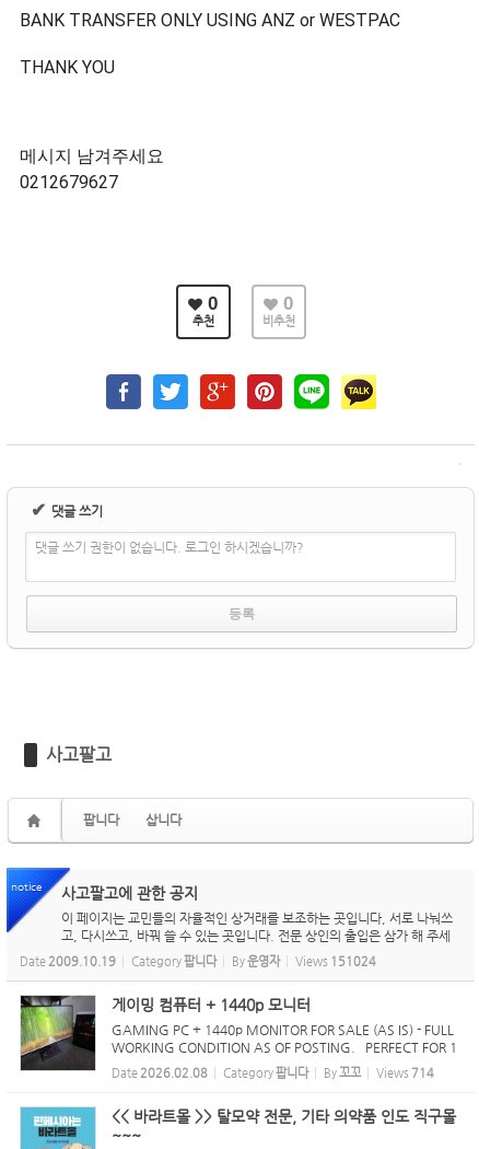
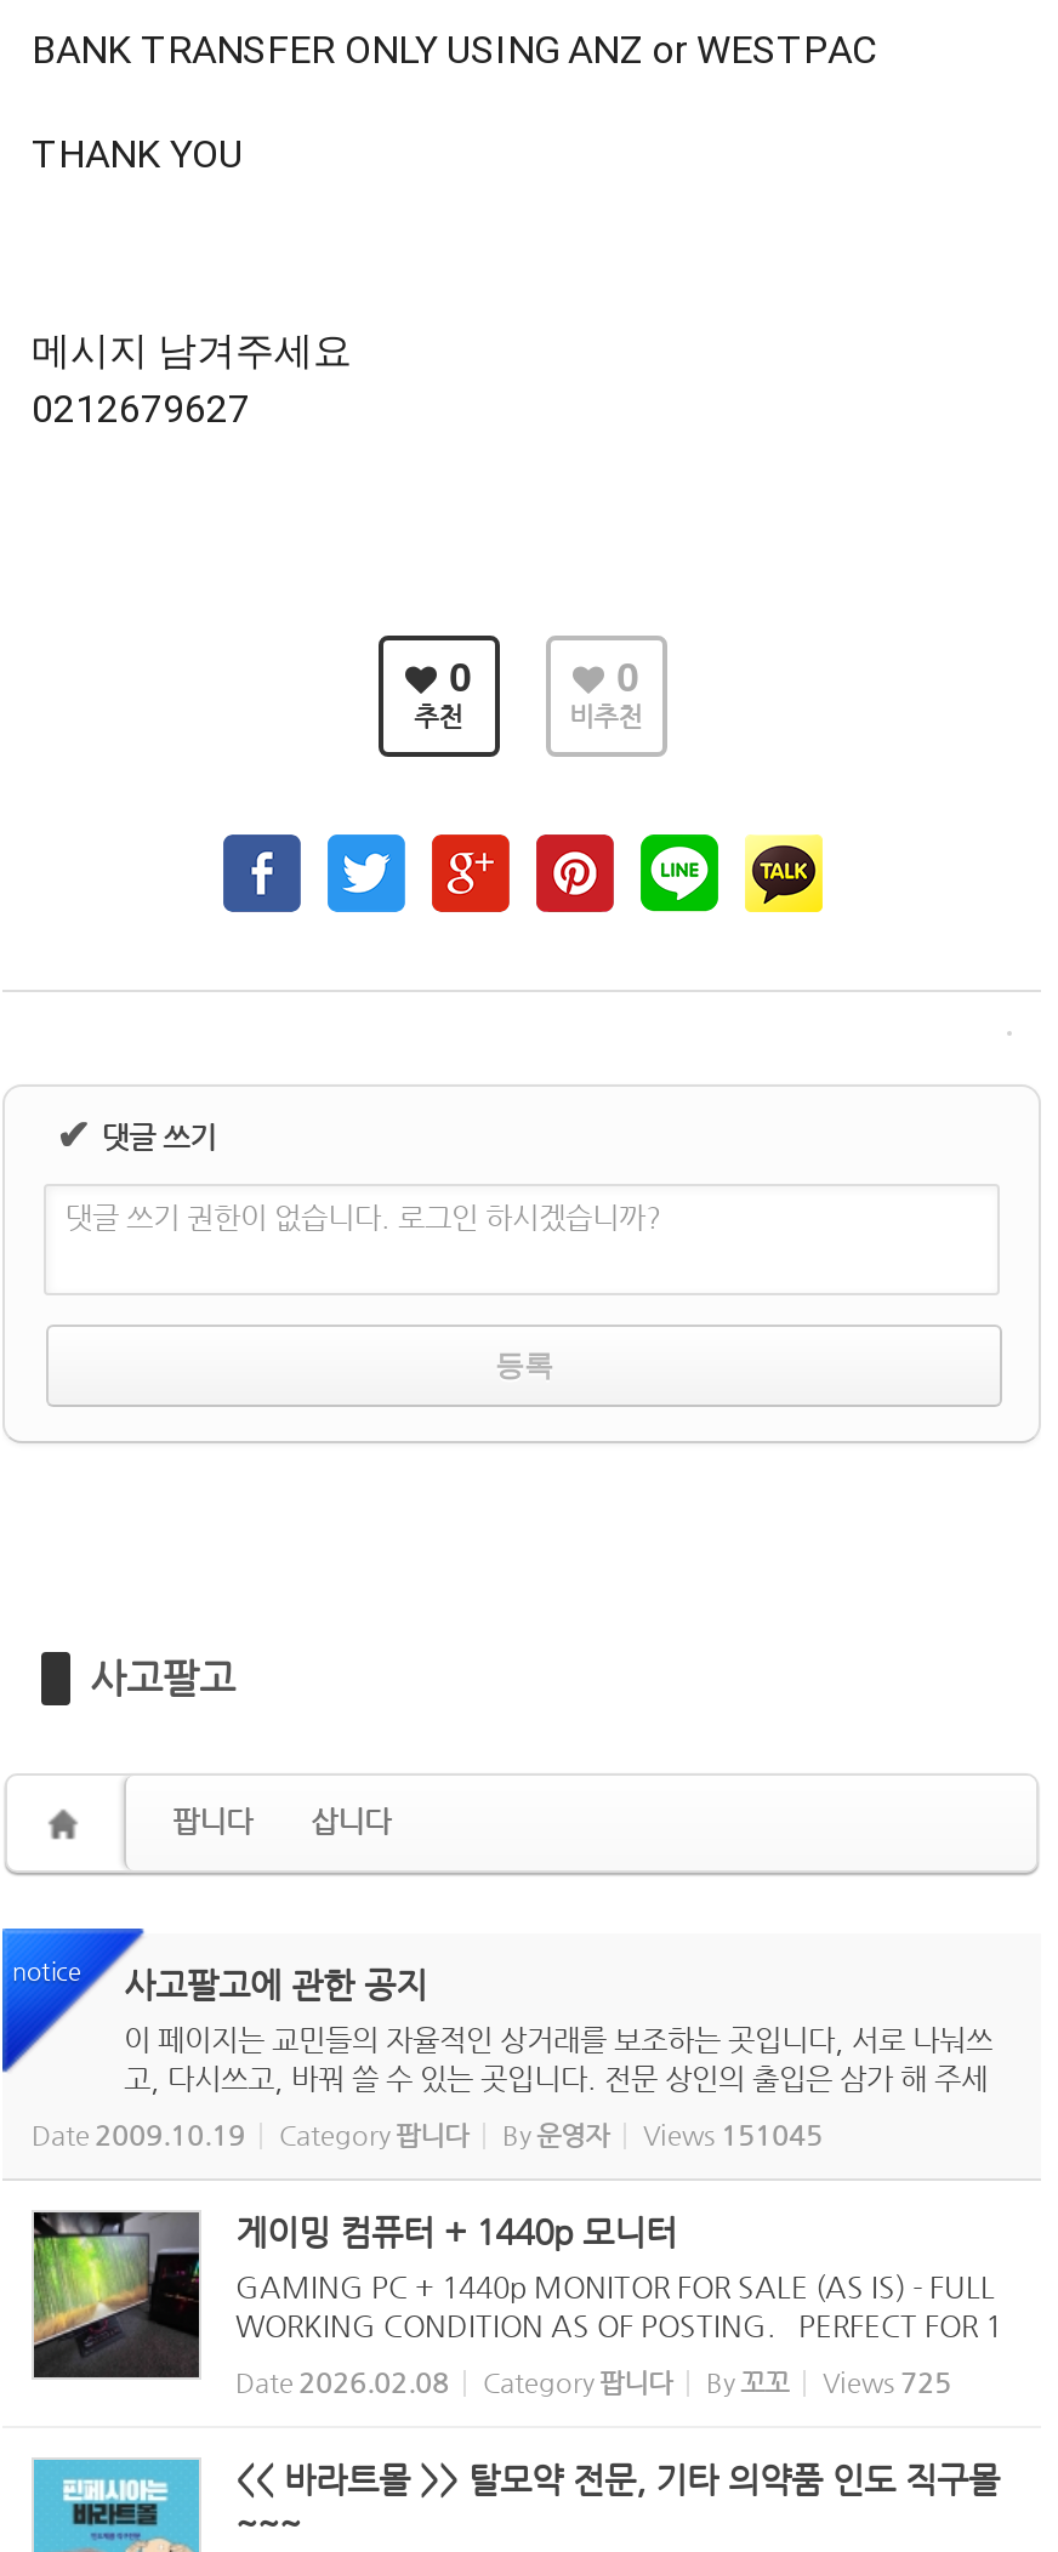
[20,954,376,968] Date 2009.10.19 Category 팝니다 By 운영자 Views 151024 -> [32,2120,823,2152] Date 2009.10.19 Category 팝니다 By 운영자 Views 151045
[112,1066,434,1080] Date 2026.02.08 Category 팝니다 By 꼬꼬 Views 714 -> [235,2368,951,2399] Date 2026.02.08 Category 팝니다 By 꼬꼬 Views 725

